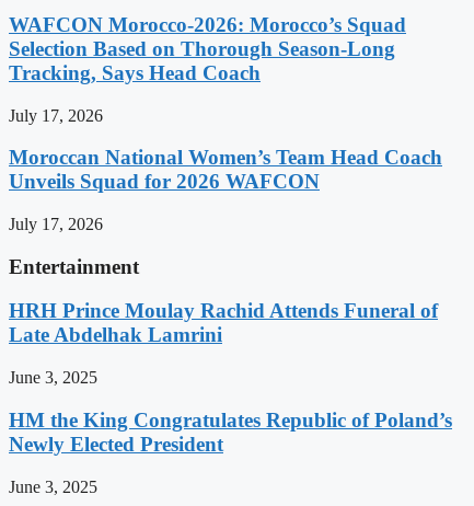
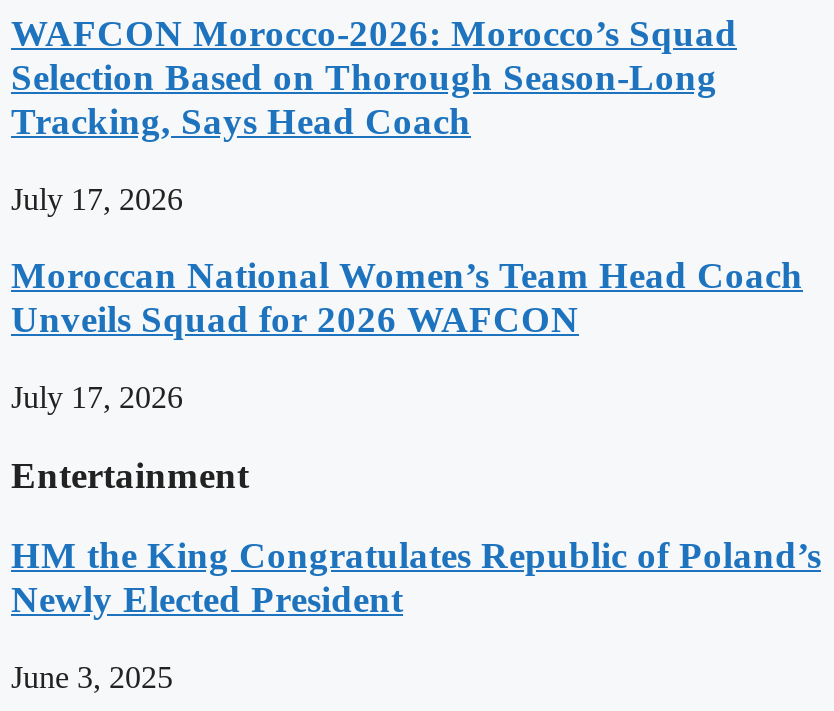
[9,300,438,387] HRH Prince Moulay Rachid Attends Funeral of | Late Abdelhak Lamrini | June 3, 2025 -> none

